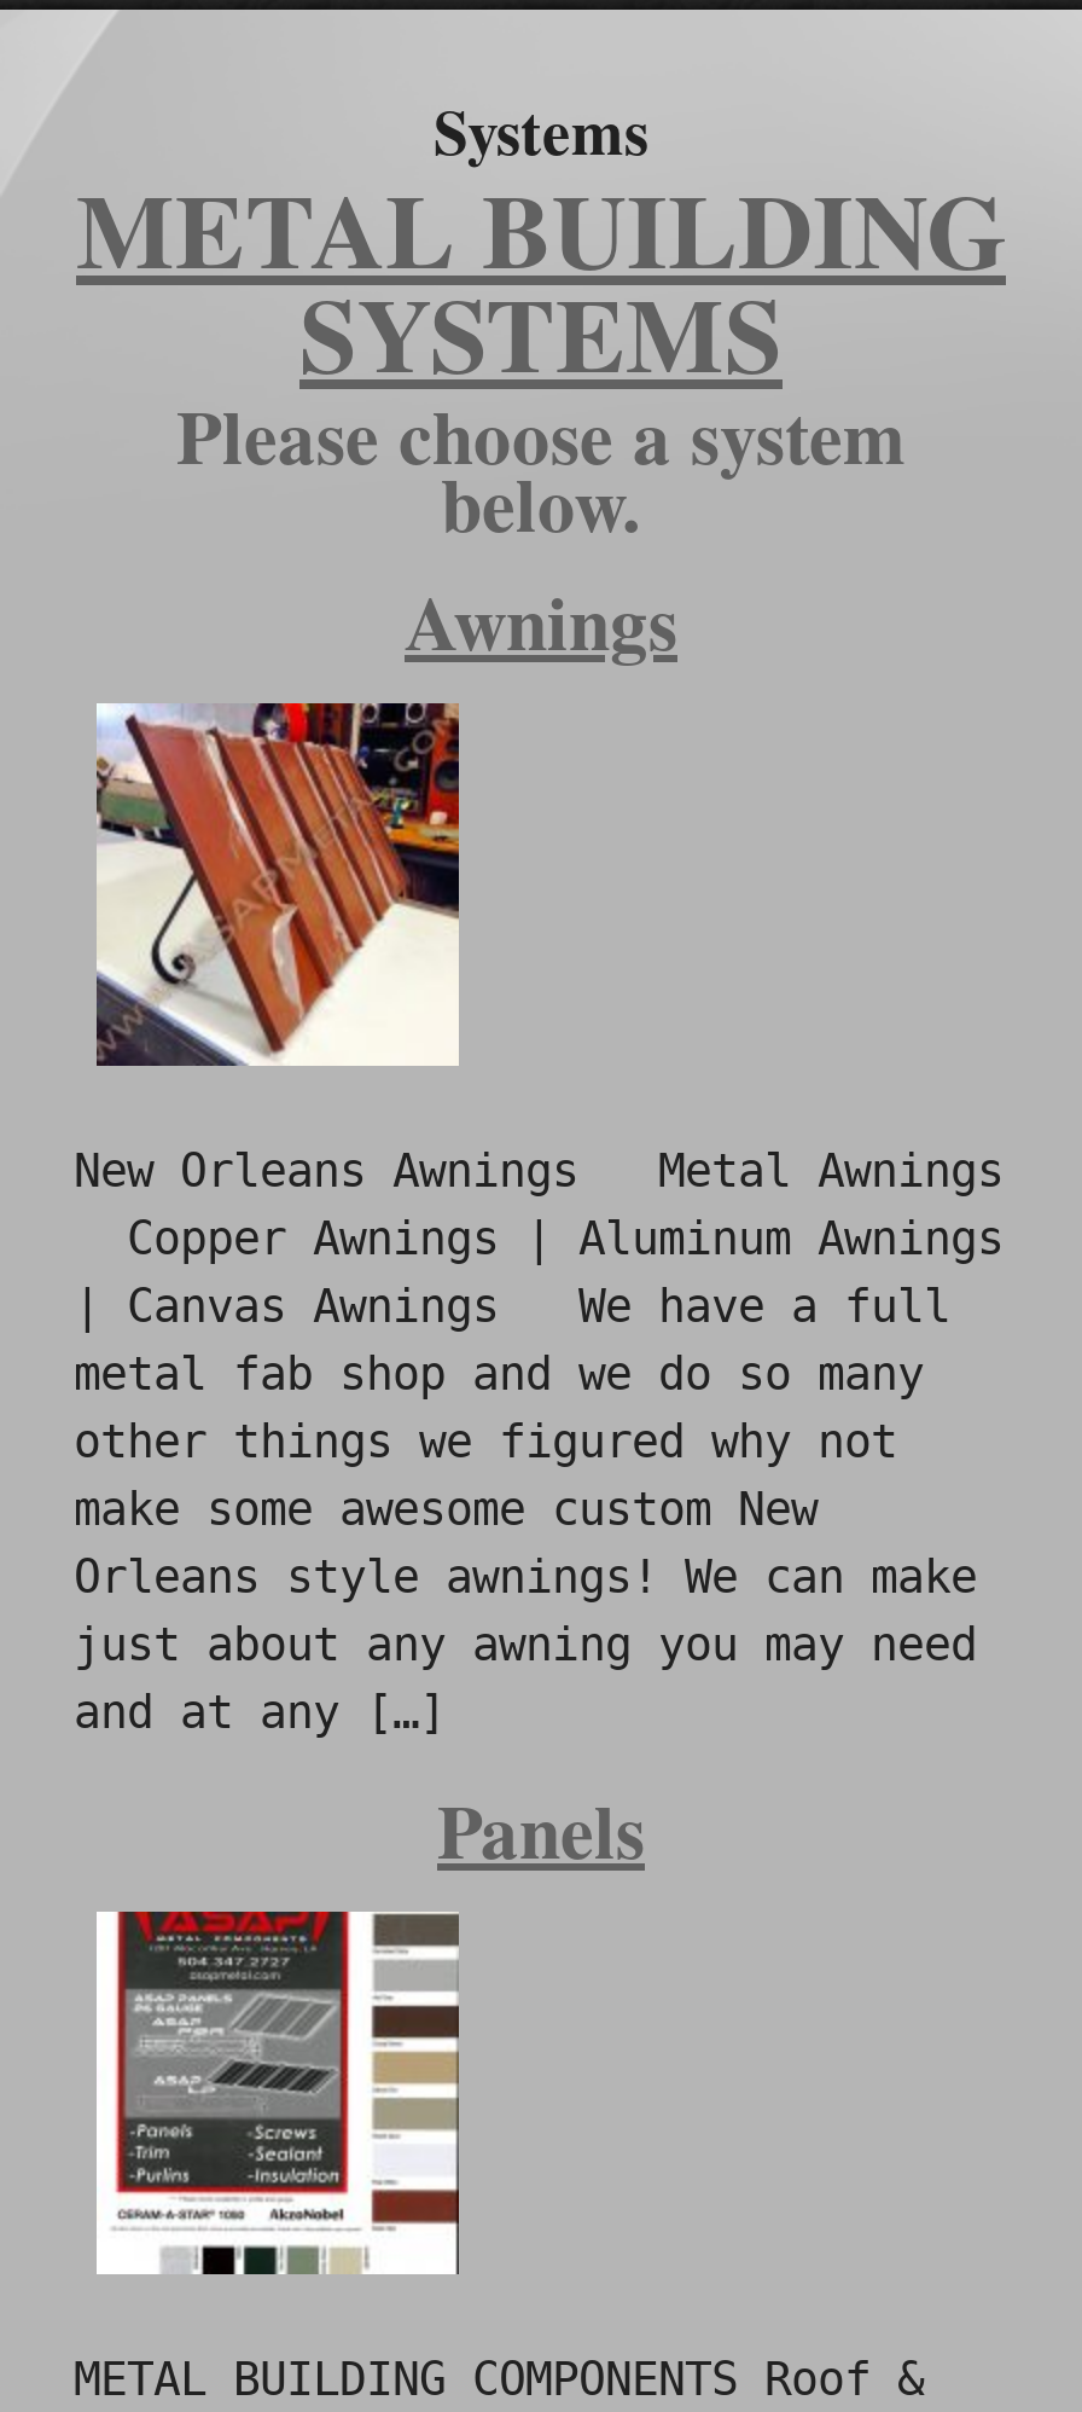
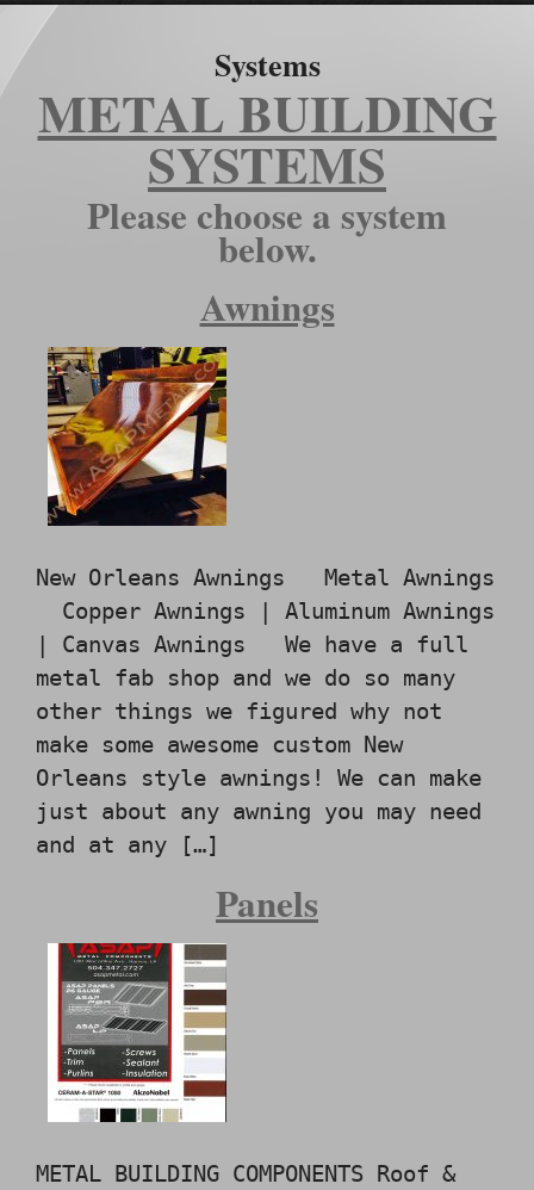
[94,701,461,1068] [image] -> [46,346,228,527] [image]

